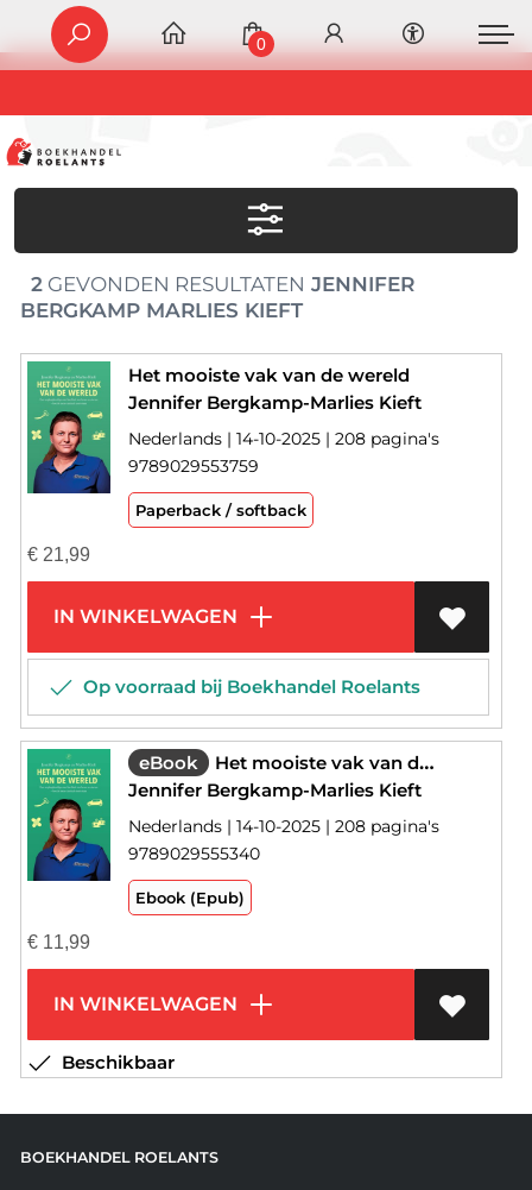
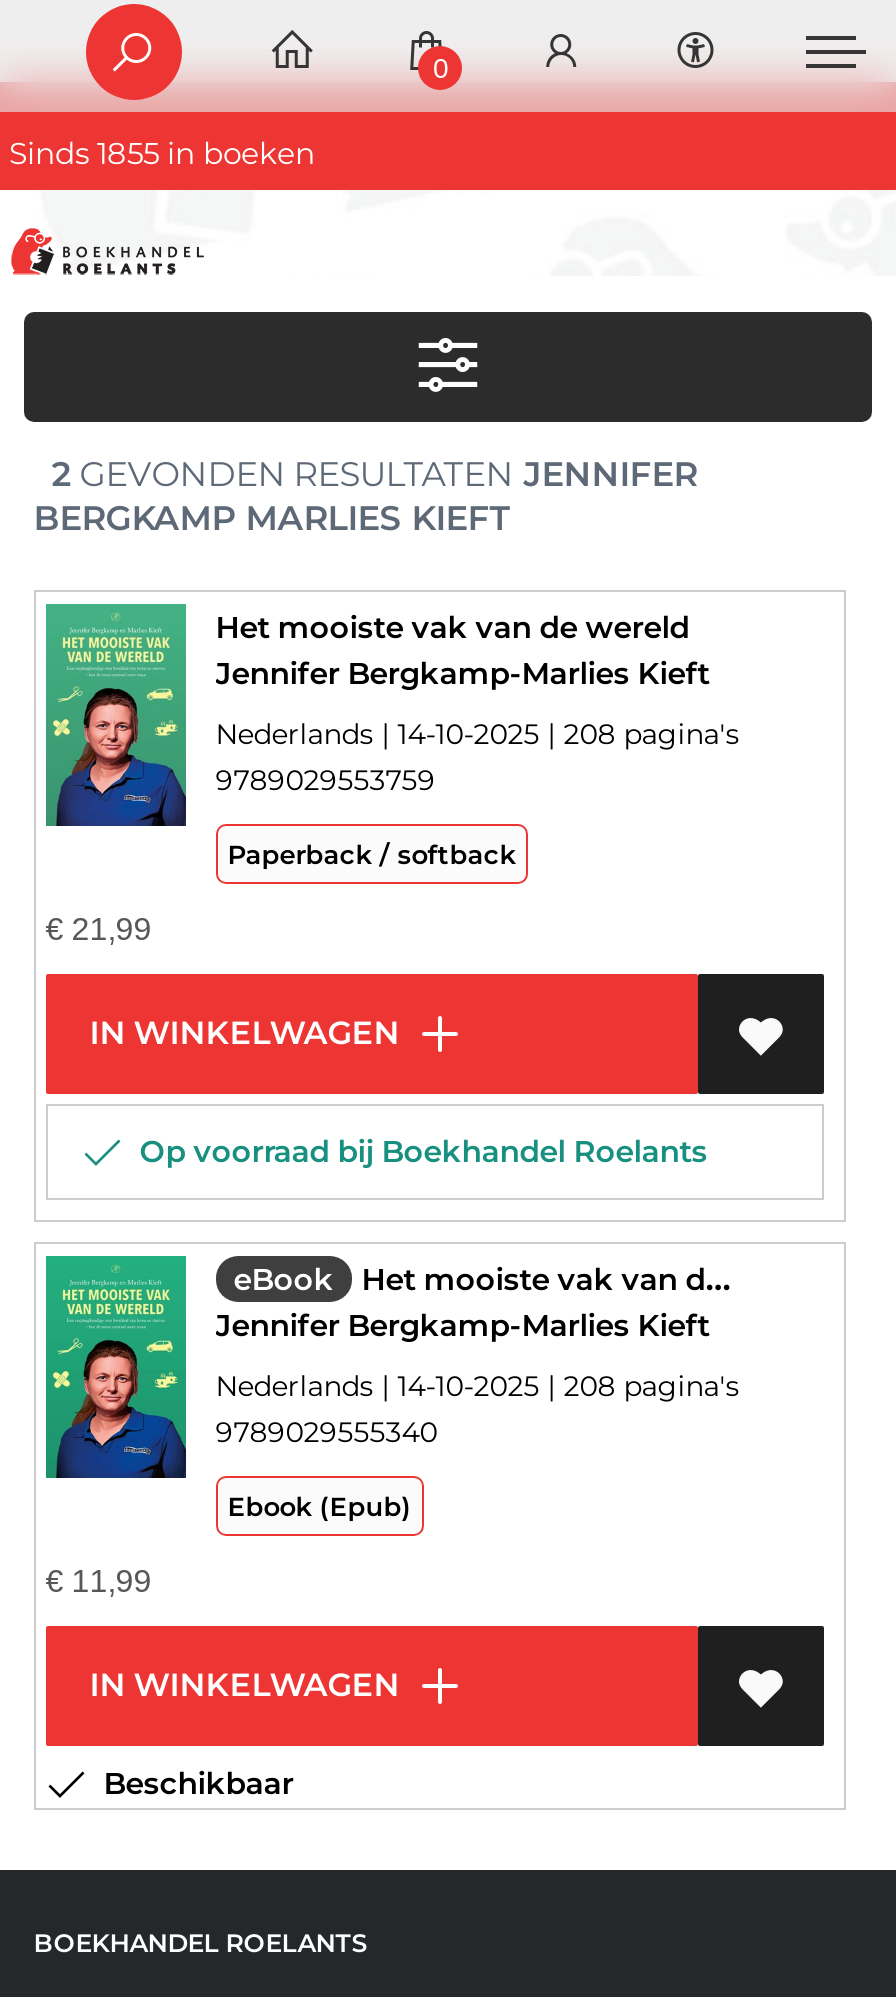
none -> [9,134,315,172] Sinds 1855 in boeken

